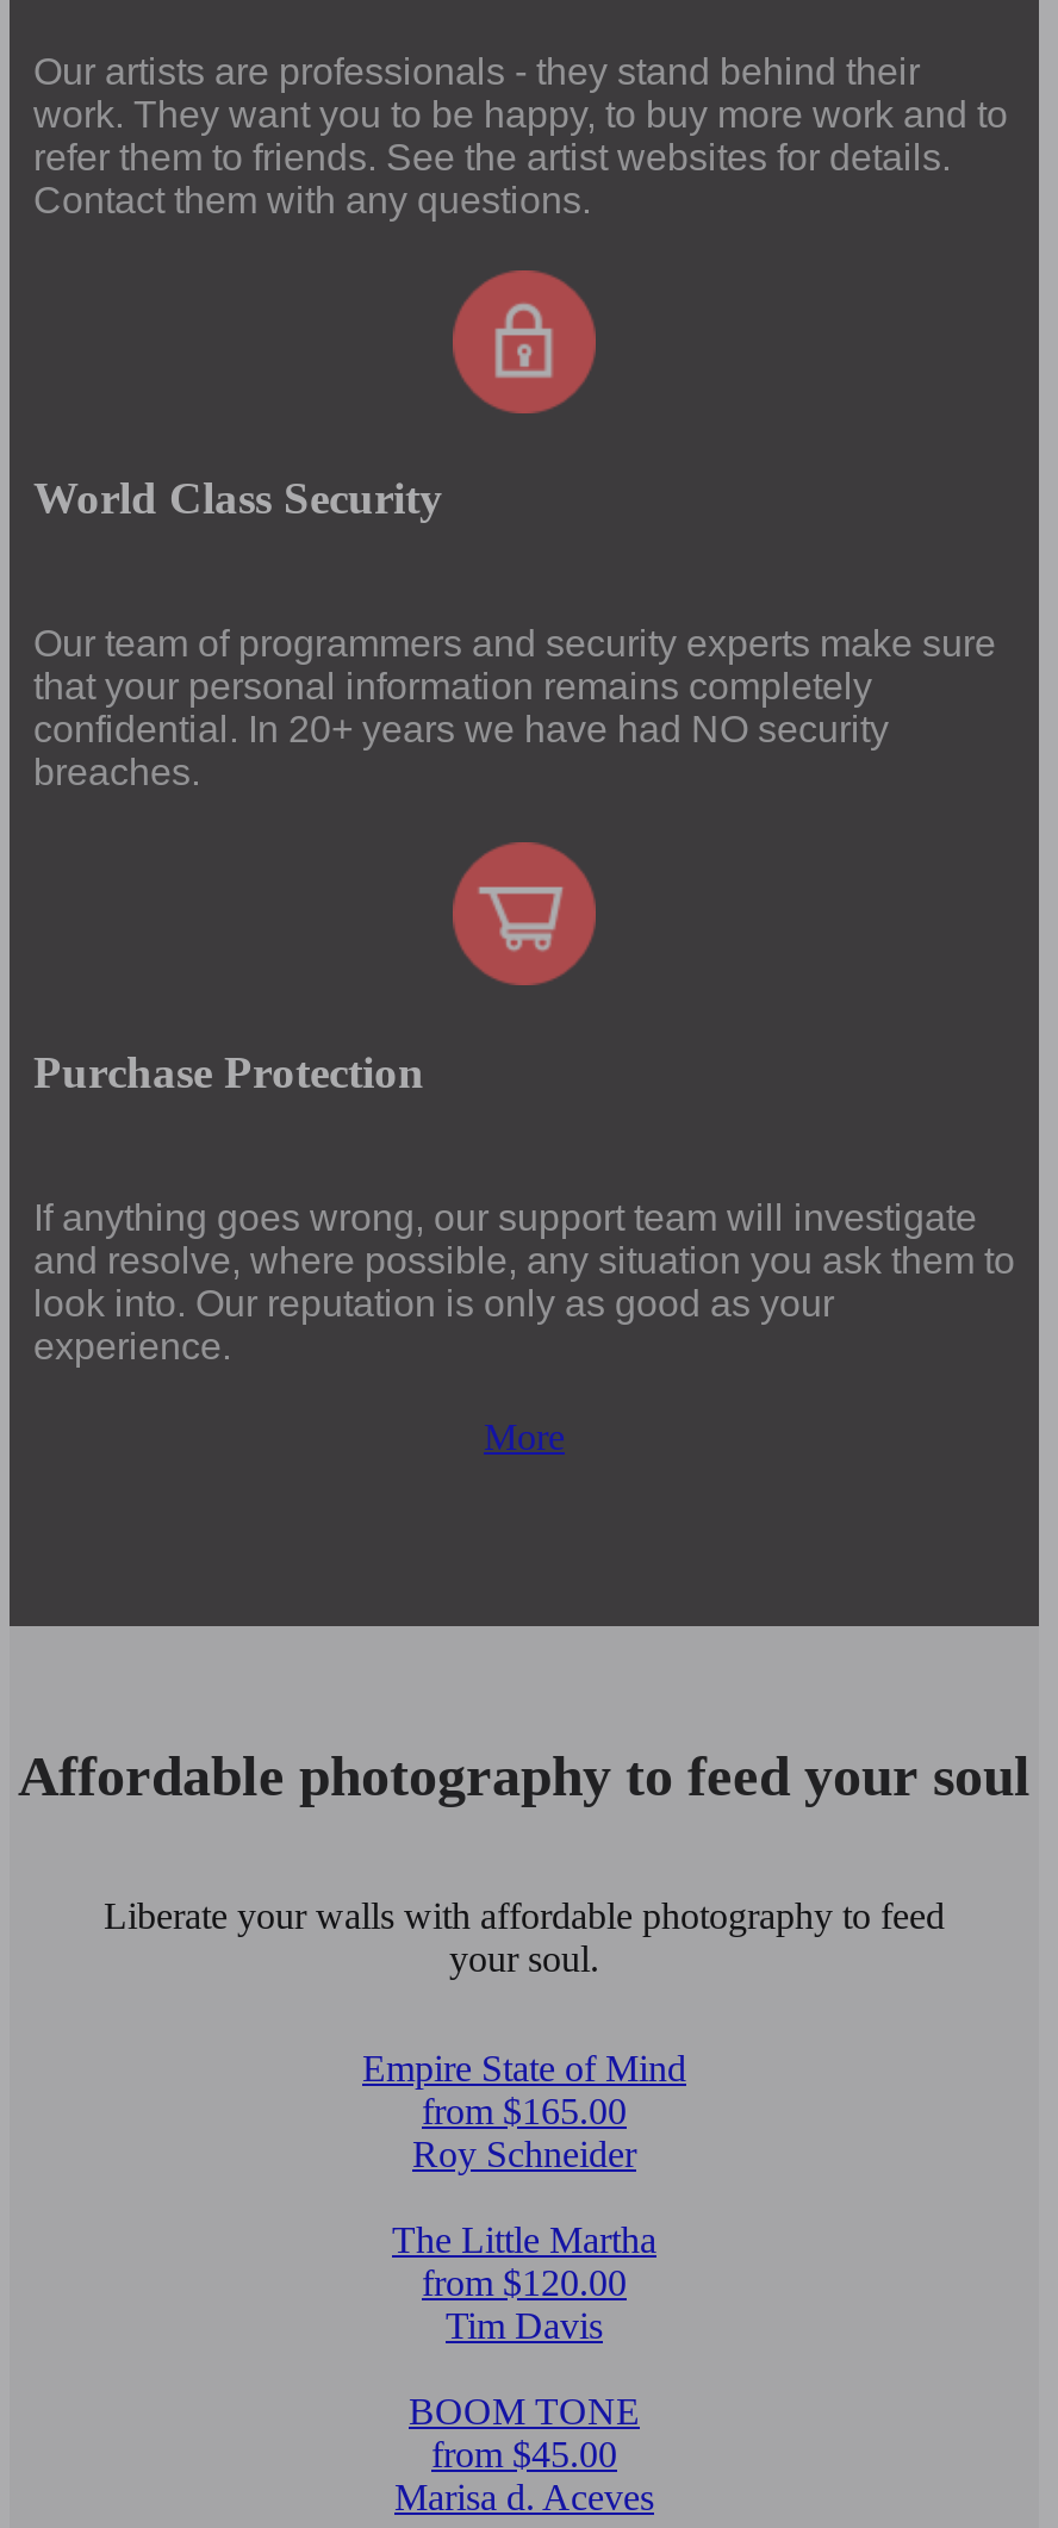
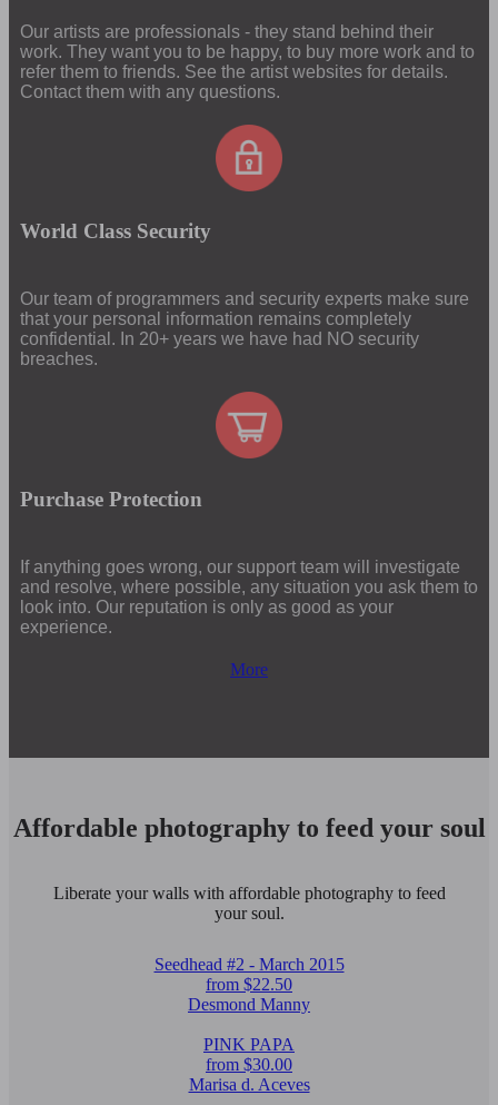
[362,2047,686,2474] Empire State of Mind | from $165.00 | Roy Schneider | The Little Martha | from $120.00 | Tim Davis | BOOM TONE | from $45.00 -> [154,955,344,1074] Seedhead #2 - March 2015 | from $22.50 | Desmond Manny | PINK PAPA | from $30.00

